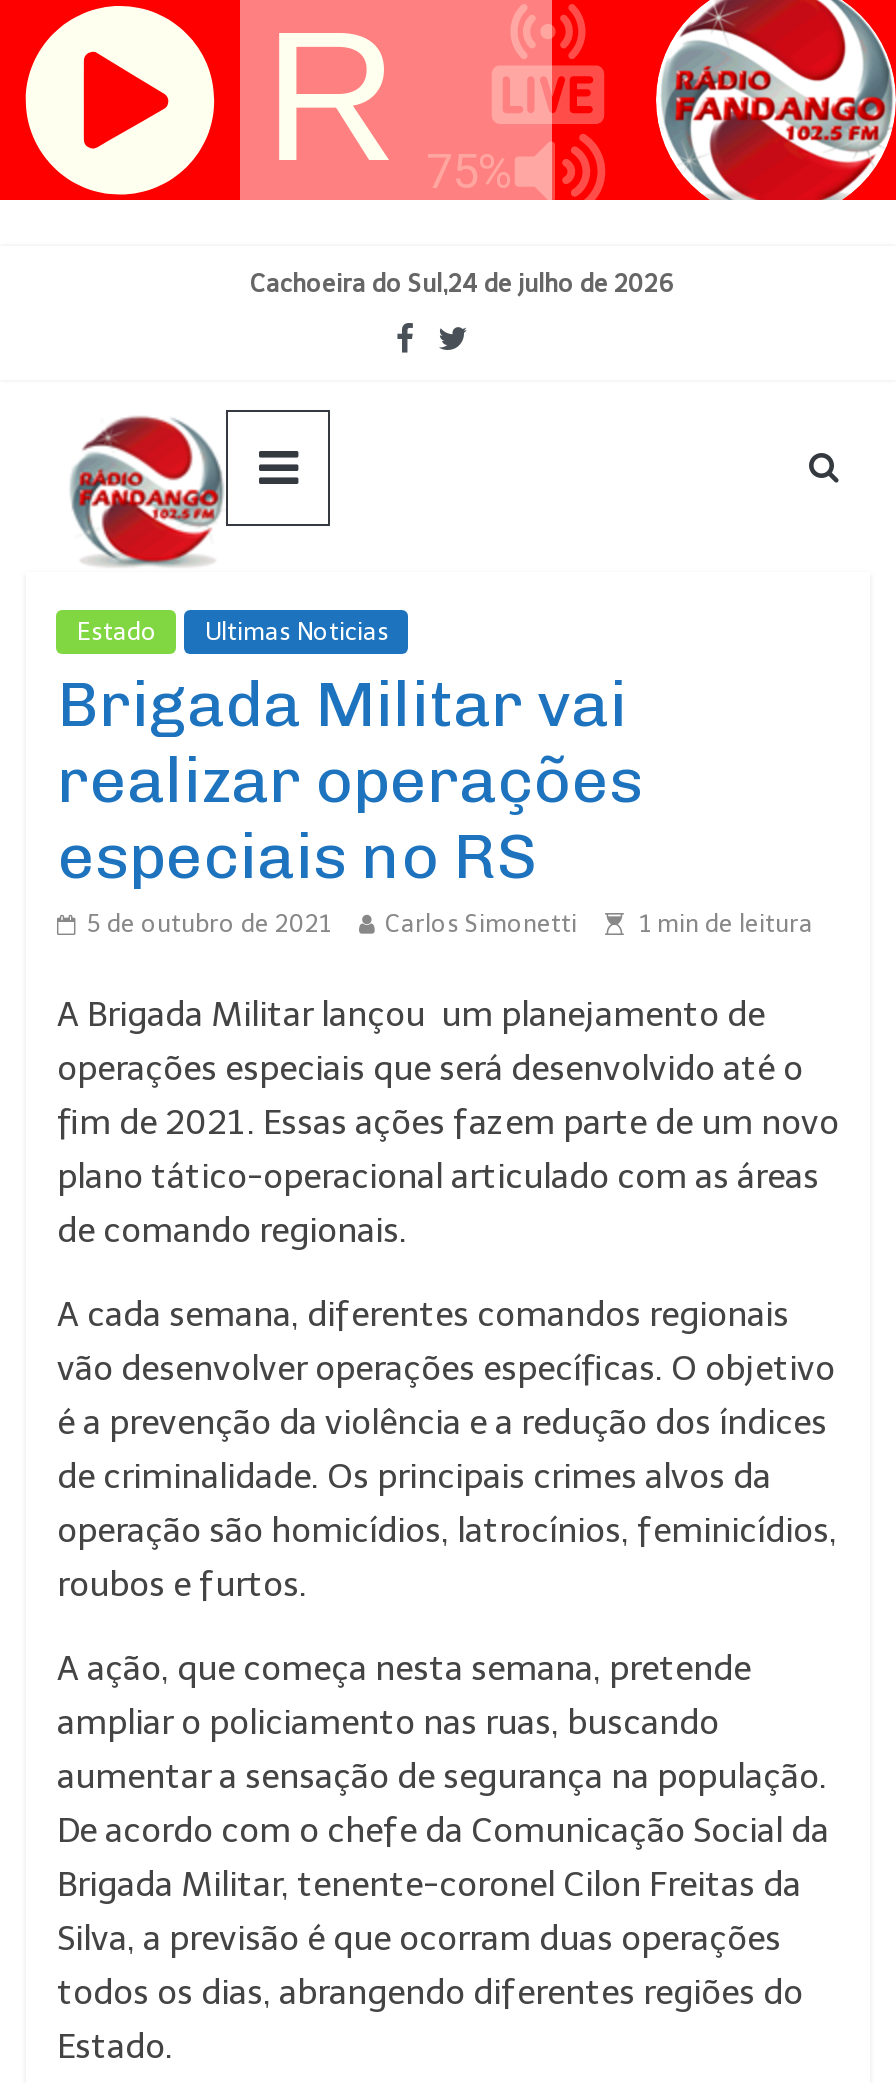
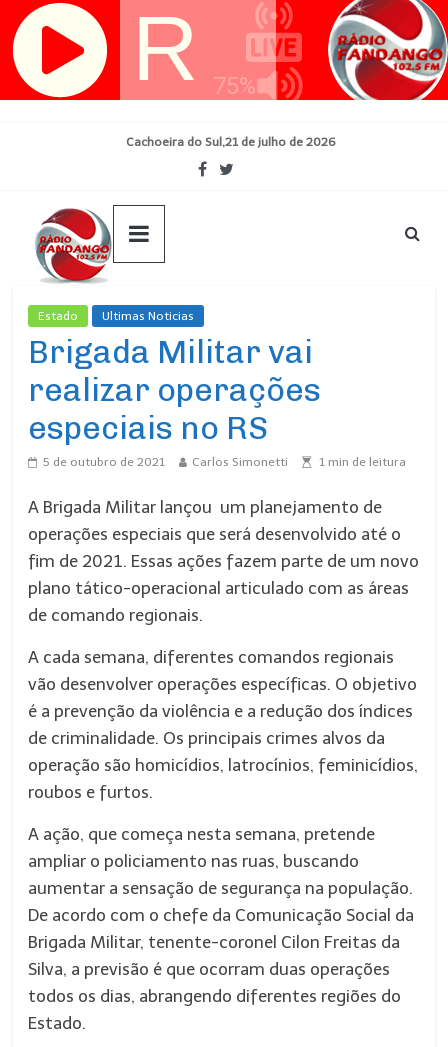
[250,270,674,298] Cachoeira do Sul,24 de julho de 2026 -> [126,135,336,149] Cachoeira do Sul,21 de julho de 2026

